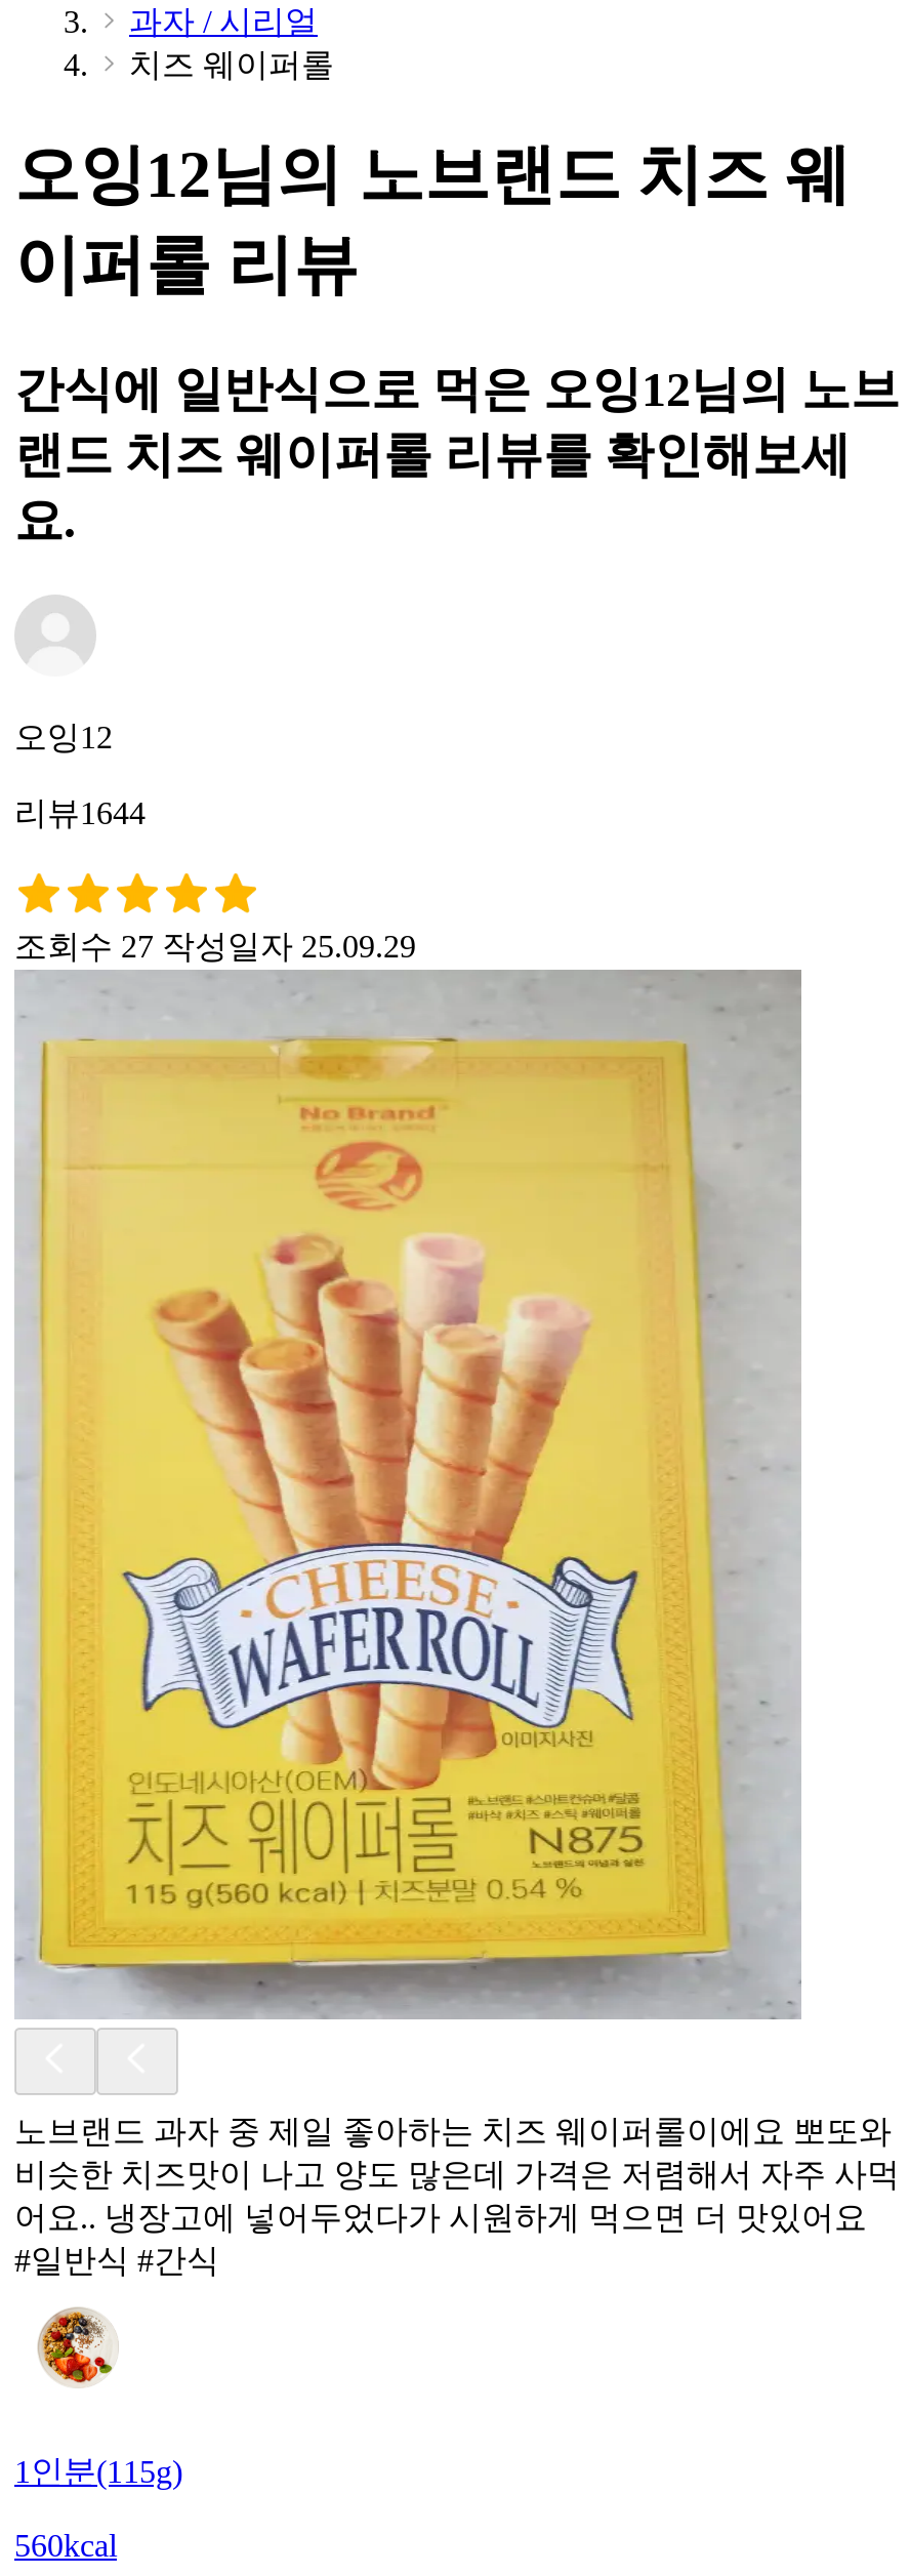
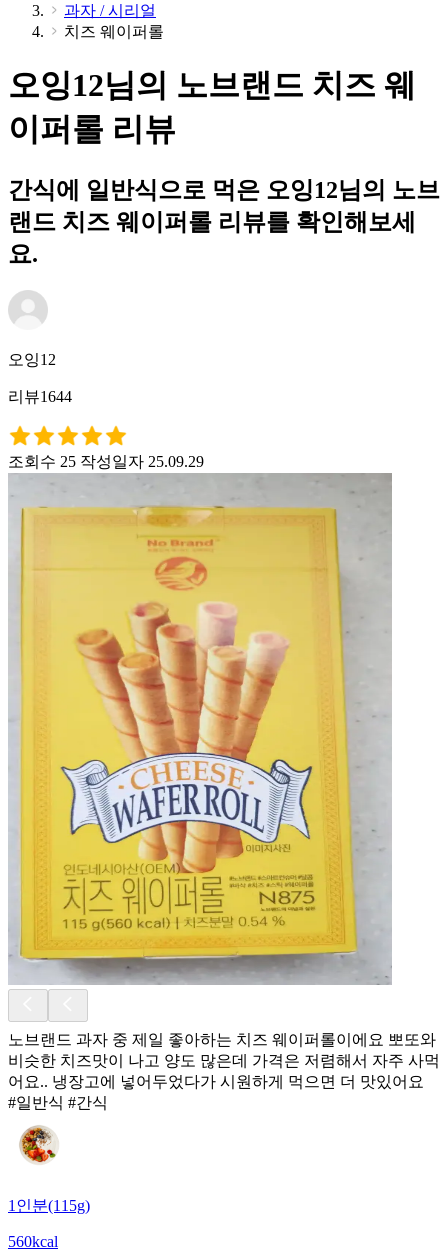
[14,928,416,963] 조회수 27 작성일자 25.09.29 -> [8,453,204,470] 조회수 25 작성일자 25.09.29

